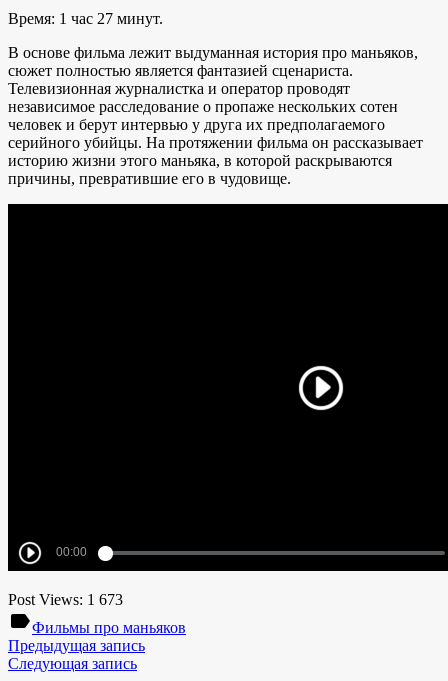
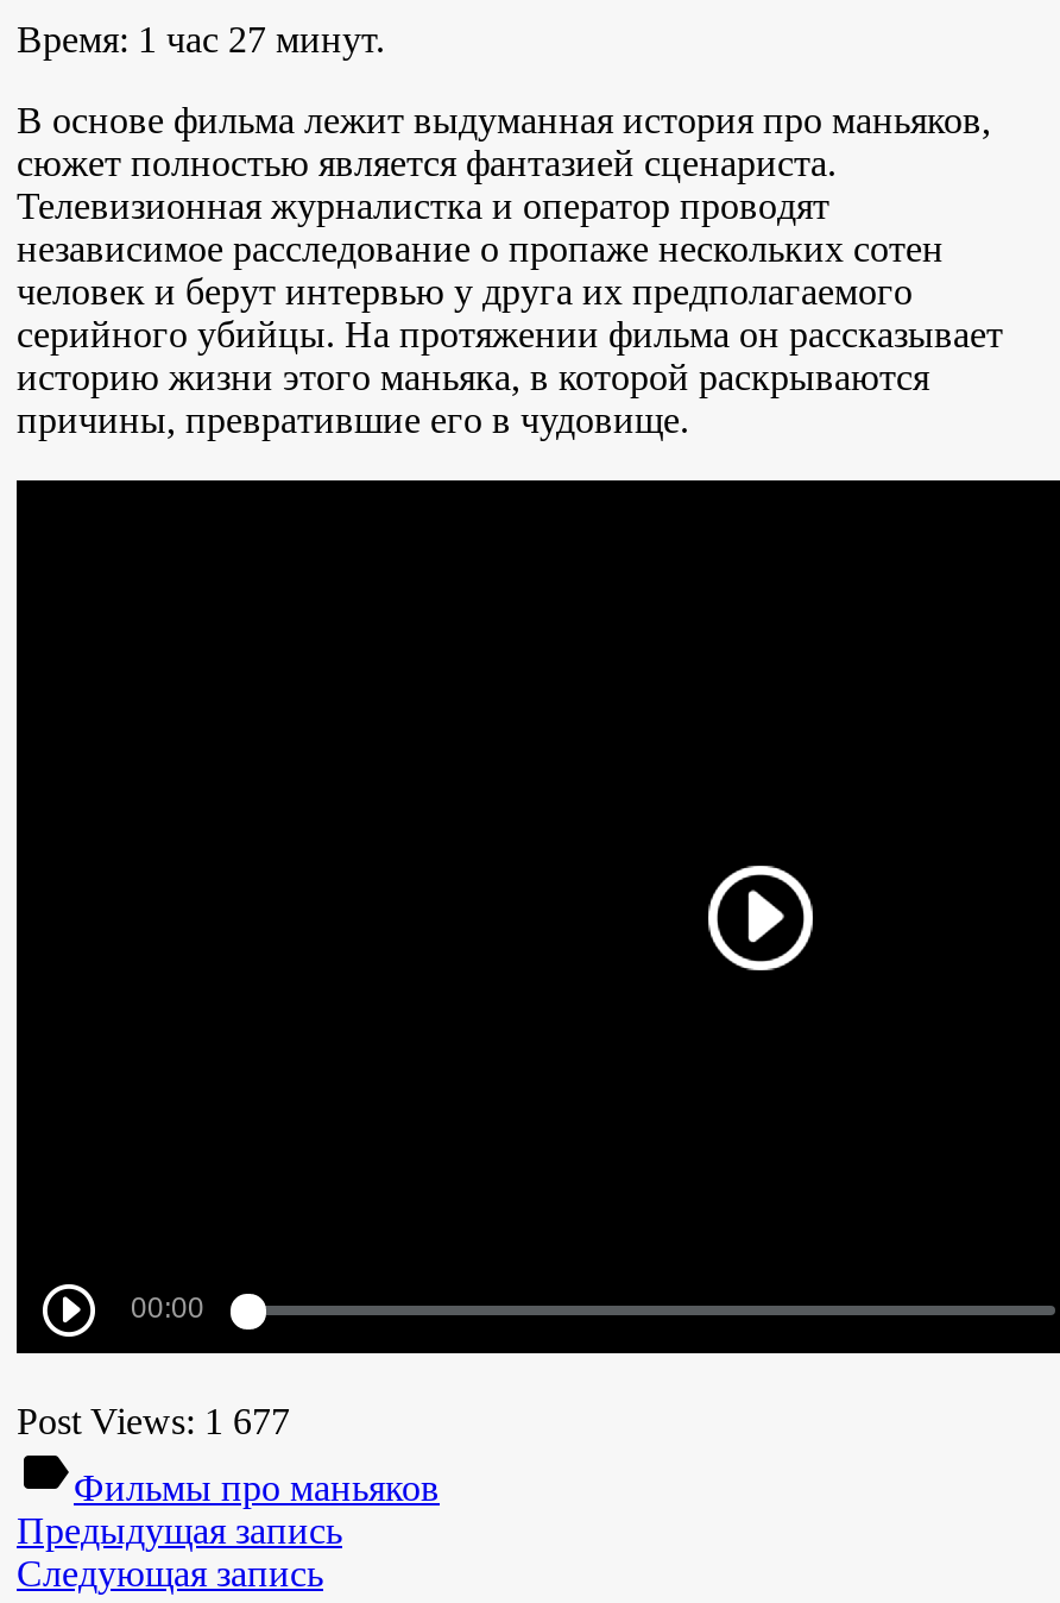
[8,591,123,608] Post Views: 1 673 -> [17,1400,290,1440] Post Views: 1 677

